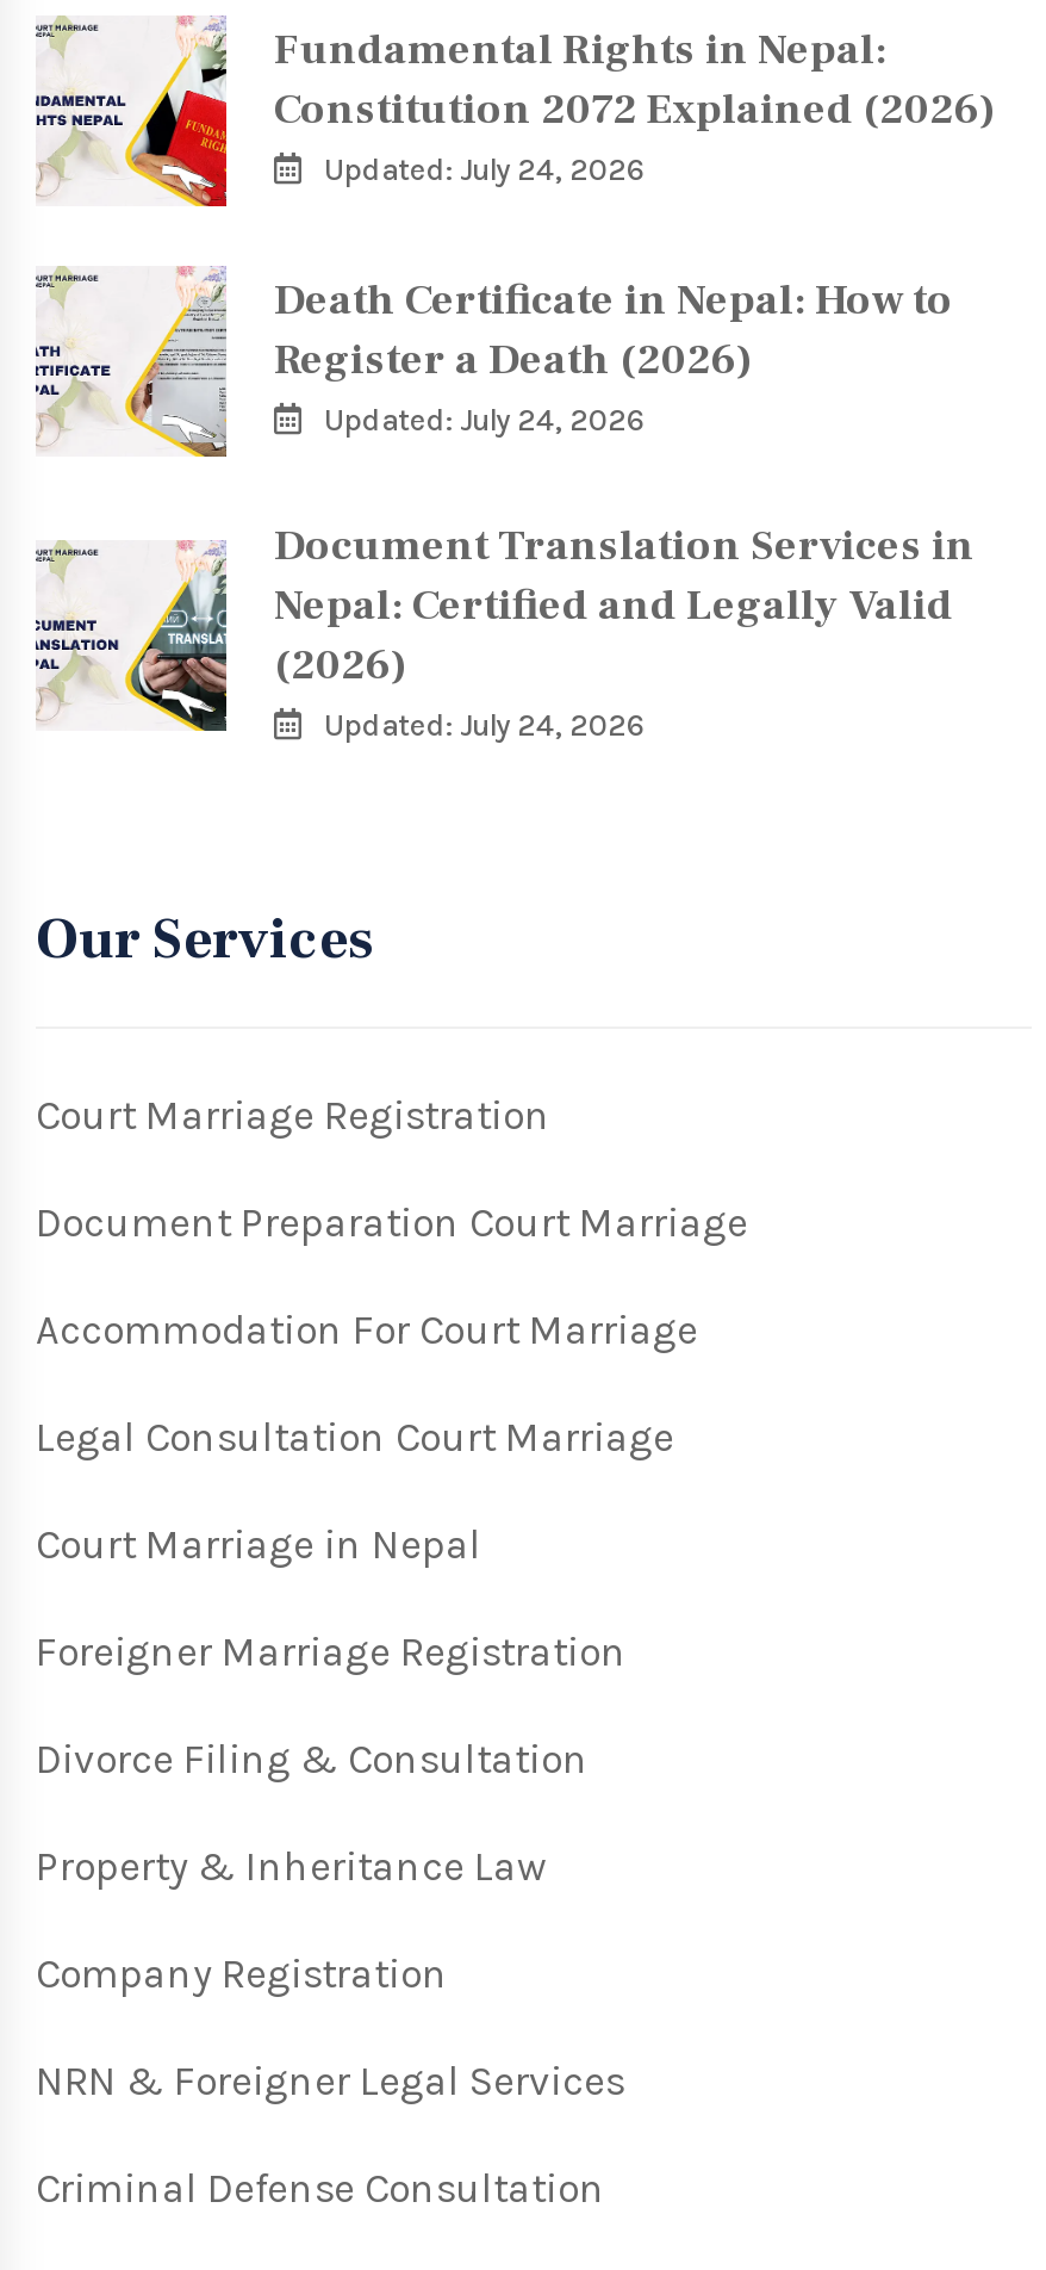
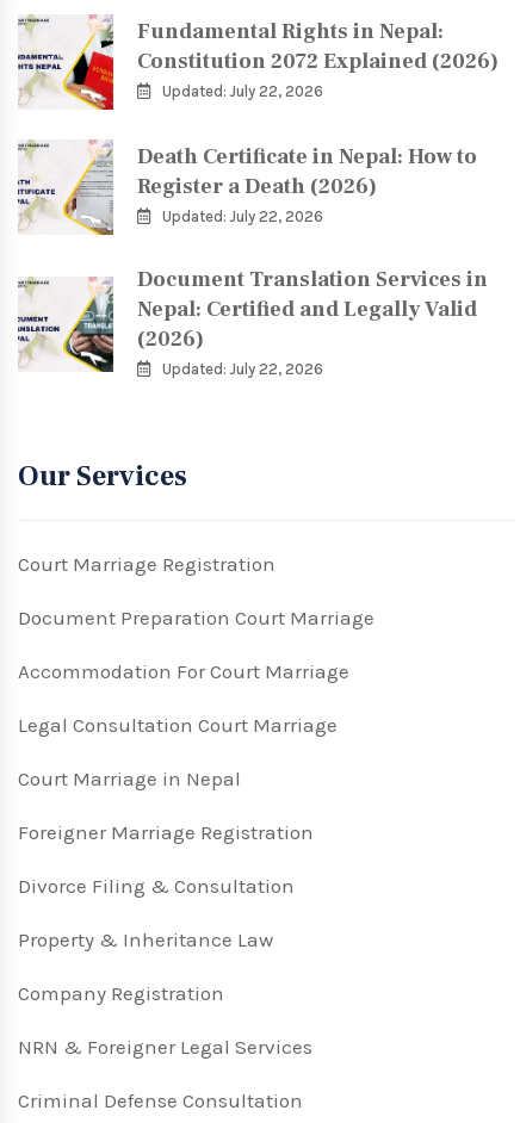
[324,152,646,188] Updated: July 24, 2026 -> [162,83,323,100] Updated: July 22, 2026
[324,402,646,438] Updated: July 24, 2026 -> [162,208,323,226] Updated: July 22, 2026
[324,707,646,742] Updated: July 24, 2026 -> [162,360,323,378] Updated: July 22, 2026

